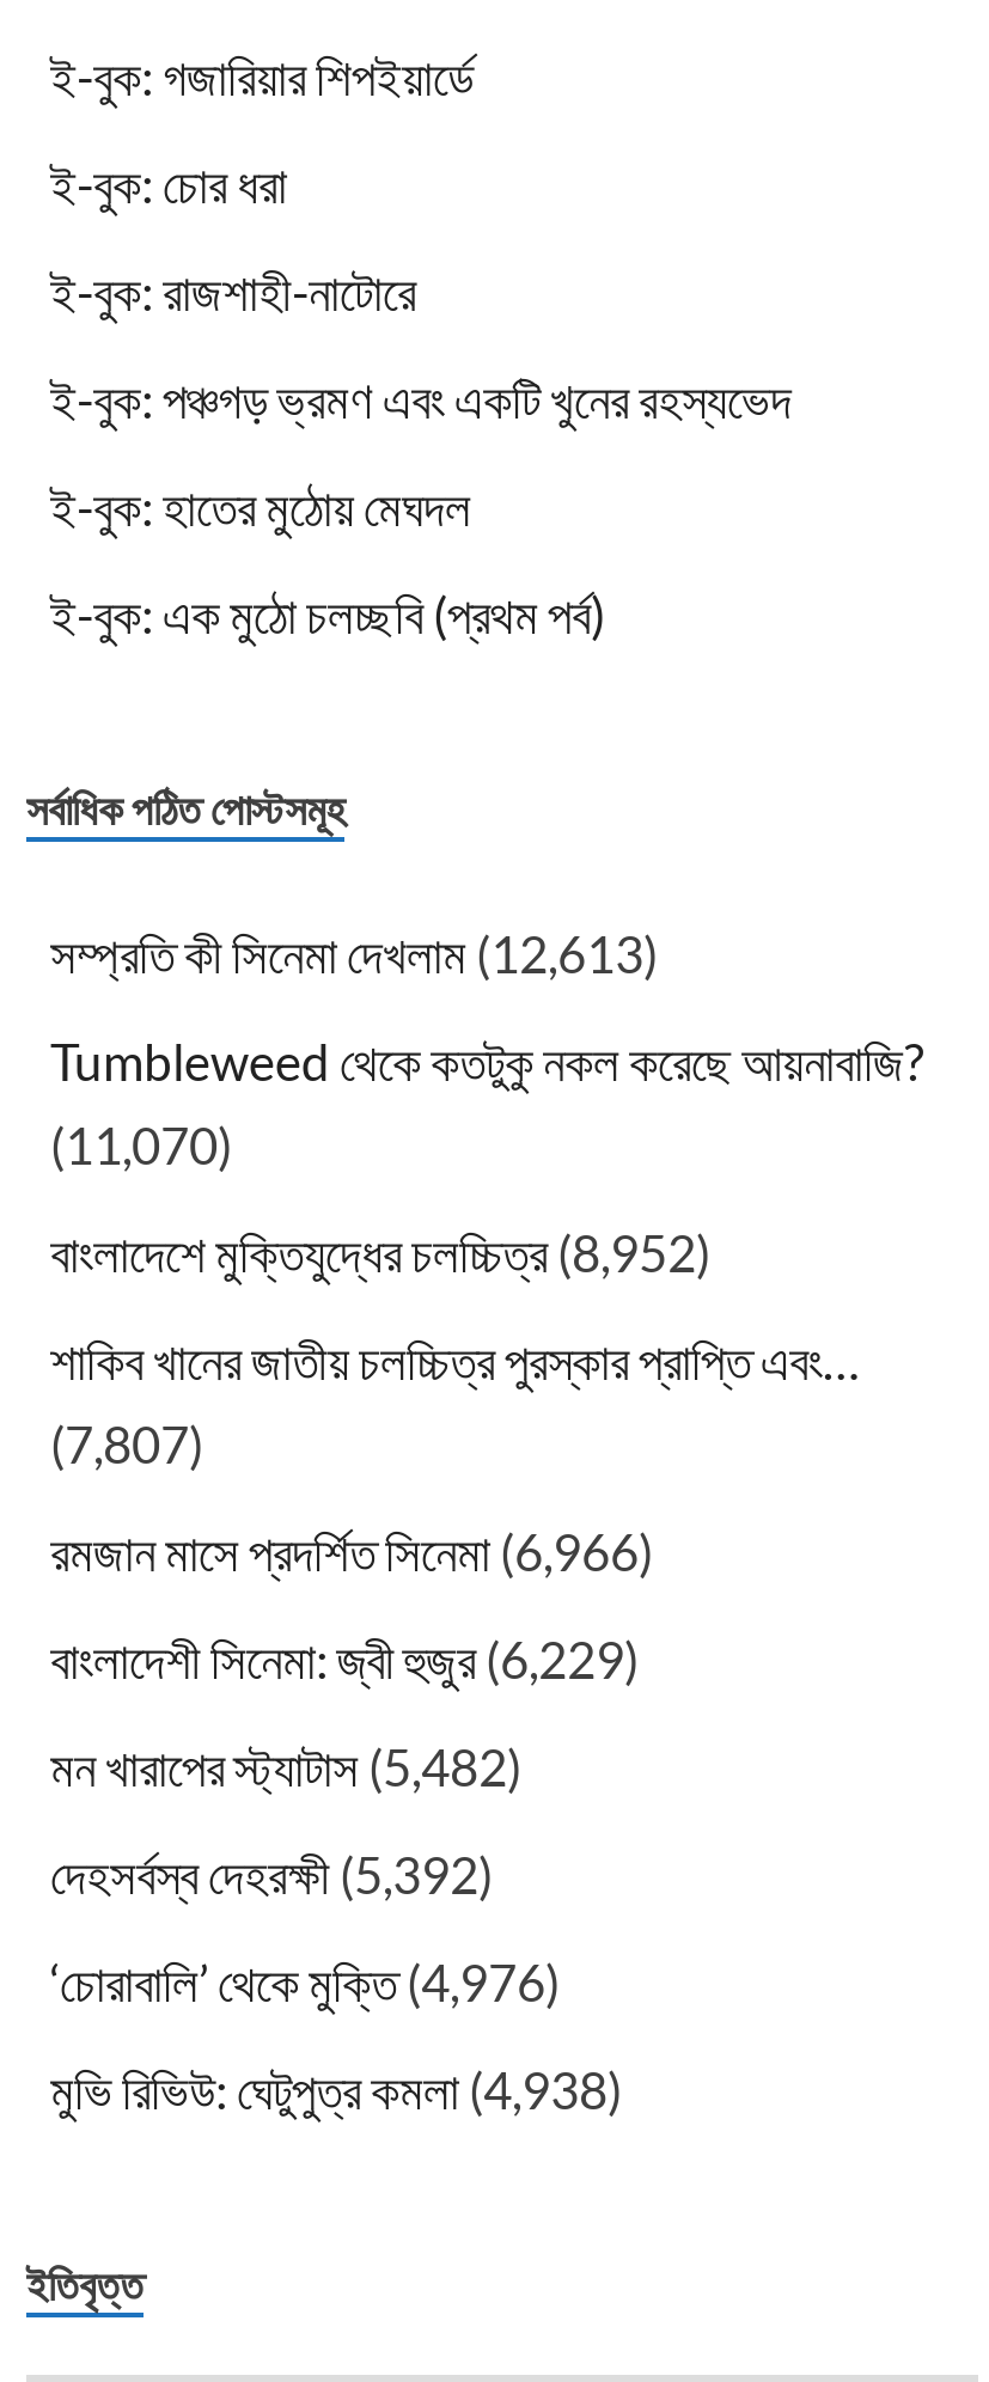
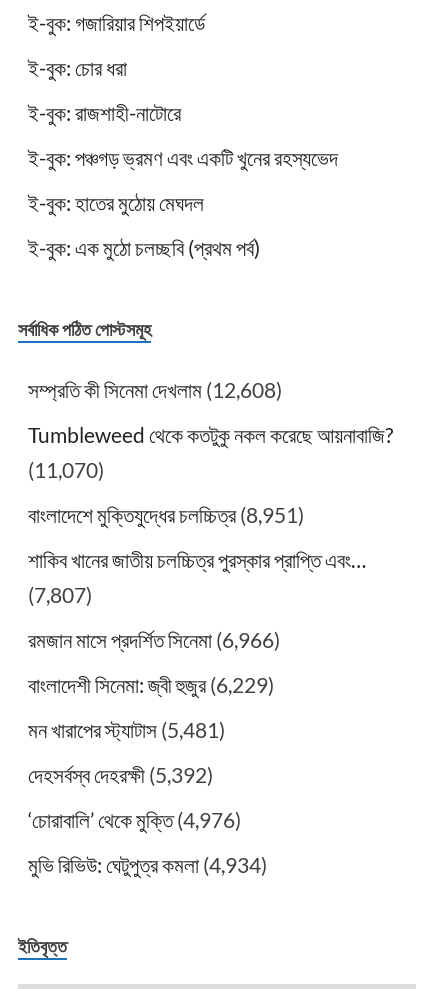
[50,922,658,982] সম্প্রতি কী সিনেমা দেখলাম (12,613) -> [28,377,282,402] সম্প্রতি কী সিনেমা দেখলাম (12,608)
[50,1221,710,1281] বাংলাদেশে মুক্তিযুদ্ধের চলচ্চিত্র (8,952) -> [28,502,304,527] বাংলাদেশে মুক্তিযুদ্ধের চলচ্চিত্র (8,951)
[50,1735,521,1795] মন খারাপের স্ট্যাটাস (5,482) -> [28,717,225,742] মন খারাপের স্ট্যাটাস (5,481)
[50,2058,622,2118] মুভি রিভিউ: ঘেটুপুত্র কমলা (4,938) -> [28,852,267,877] মুভি রিভিউ: ঘেটুপুত্র কমলা (4,934)

